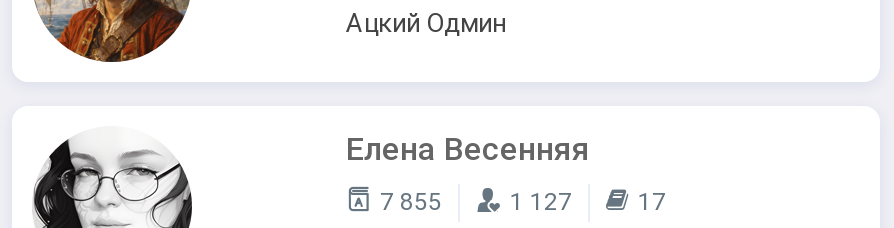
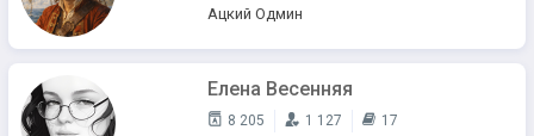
[374,188,666,216] 7 855 1 127 17 -> [224,112,398,129] 8 205 1 127 17

